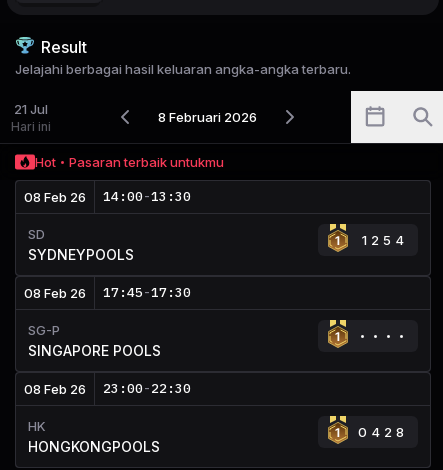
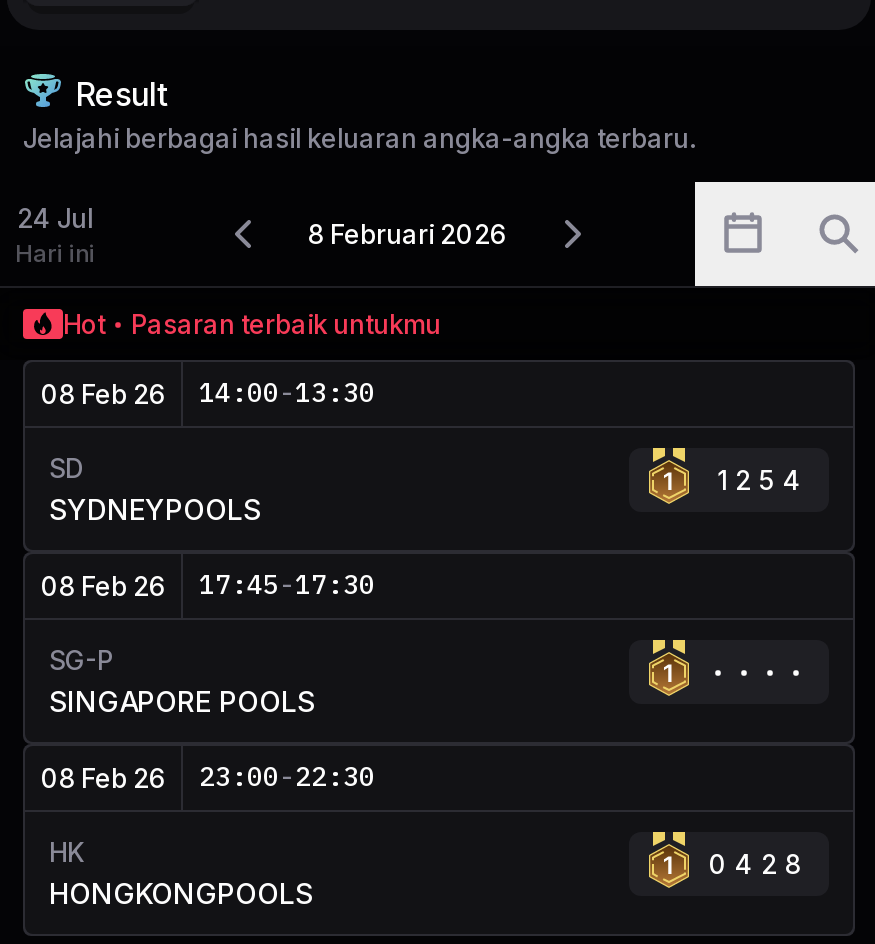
[14,101,48,117] 21 Jul -> [17,202,93,234] 24 Jul

